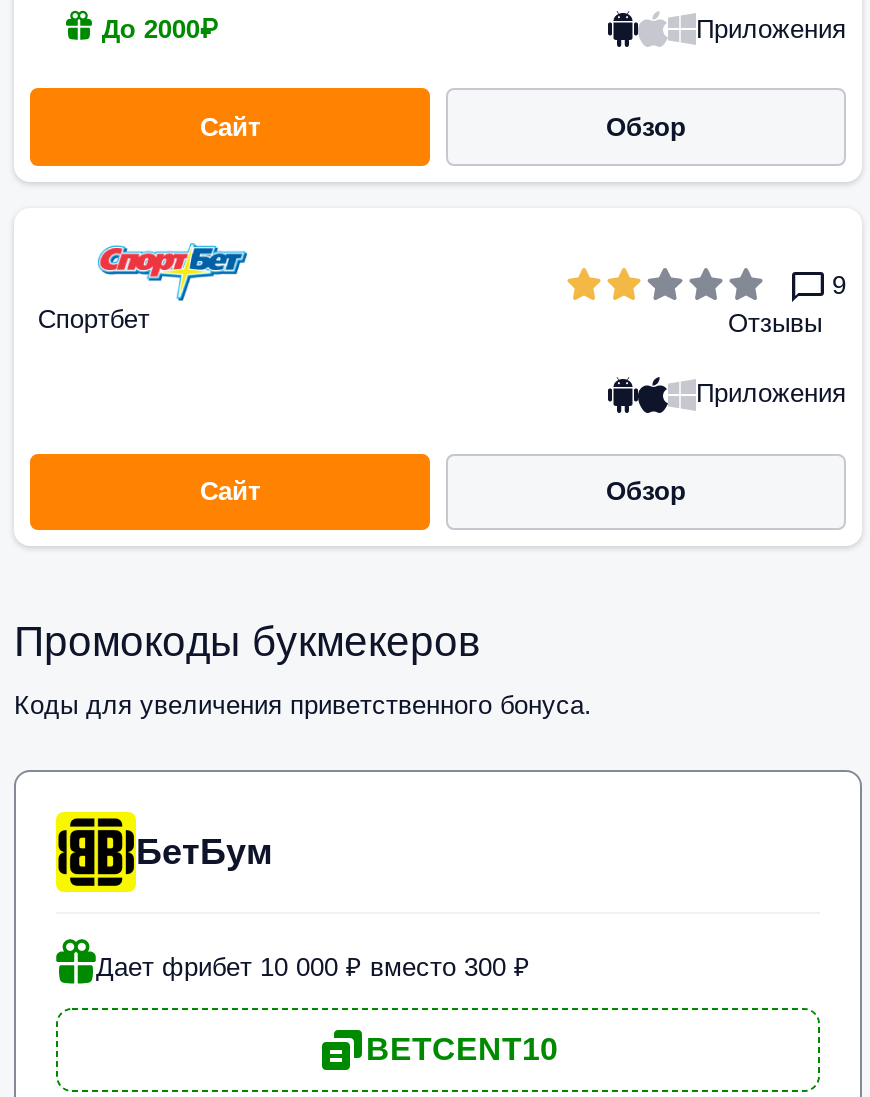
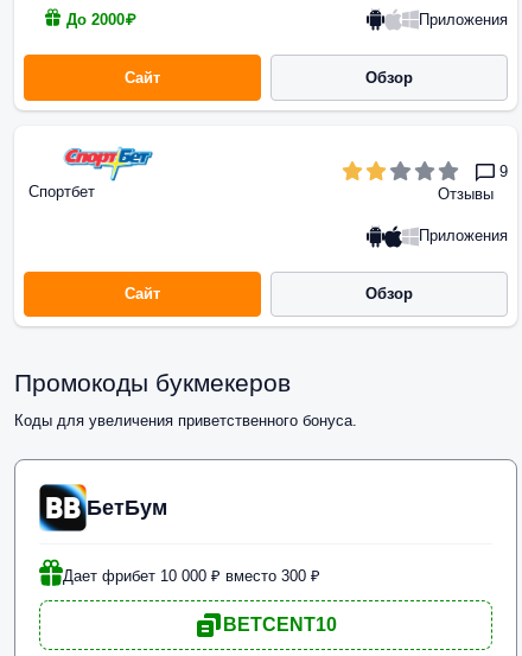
[54,810,138,894] [image] -> [38,483,88,533] [image]

